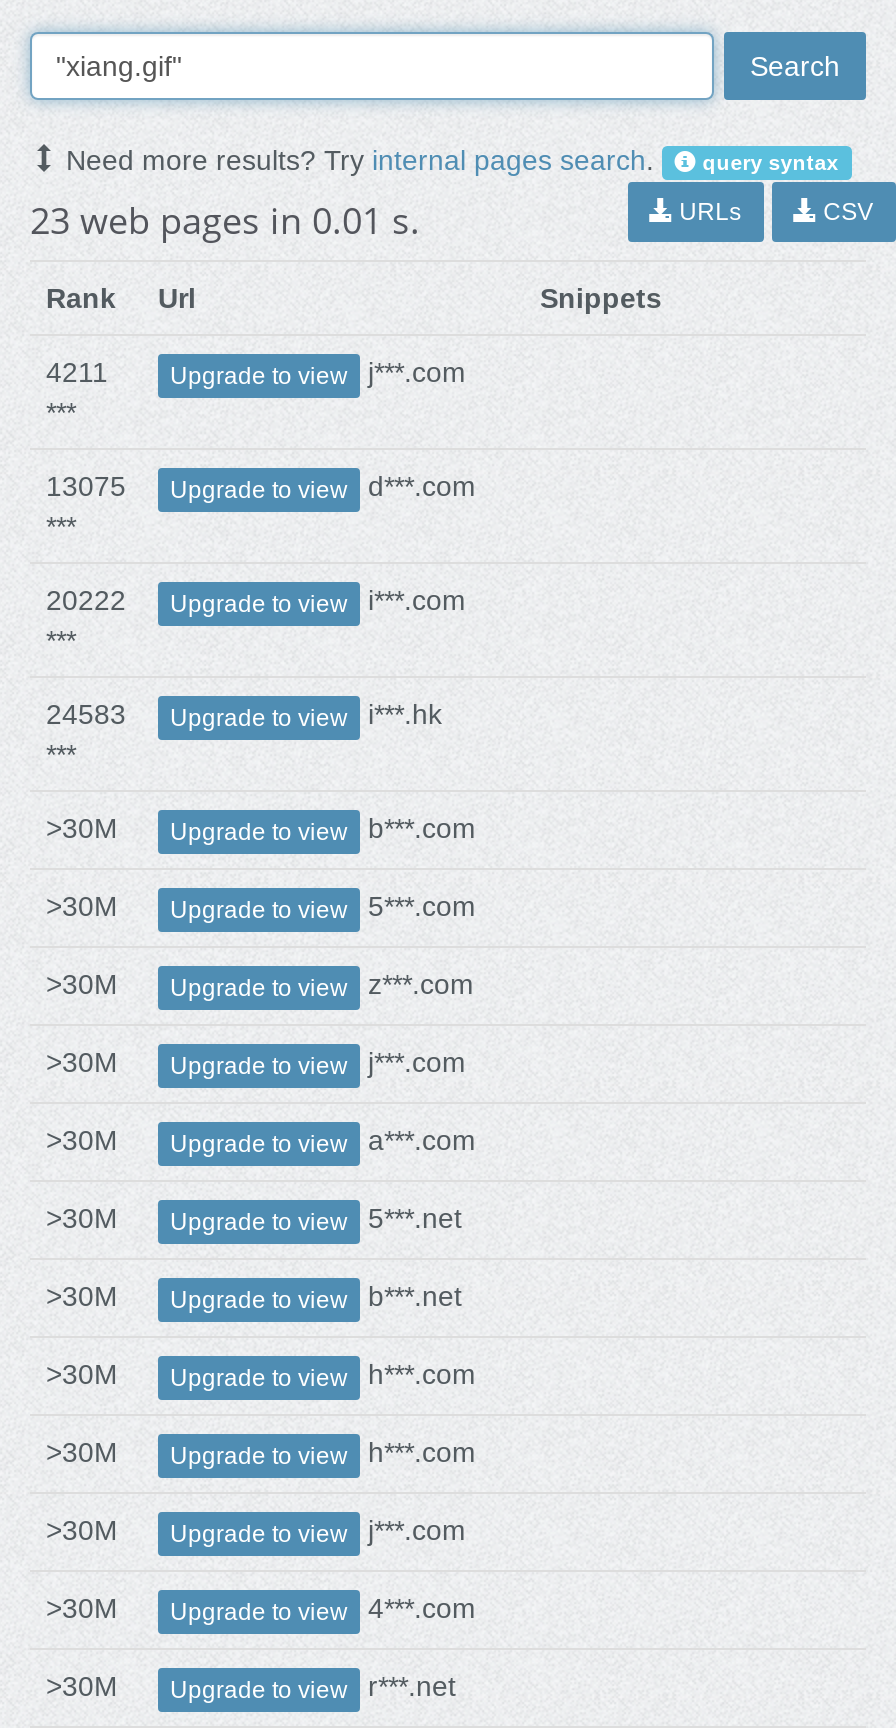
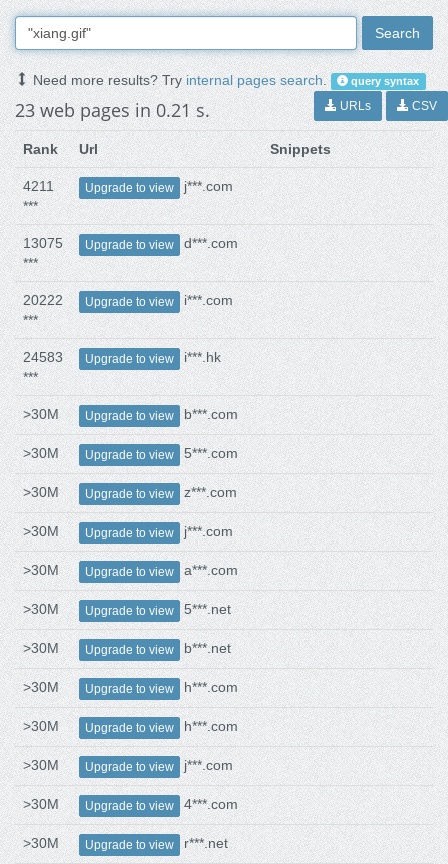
[30,196,420,244] 23 web pages in 0.01 s. -> [15,98,210,122] 23 web pages in 0.21 s.

